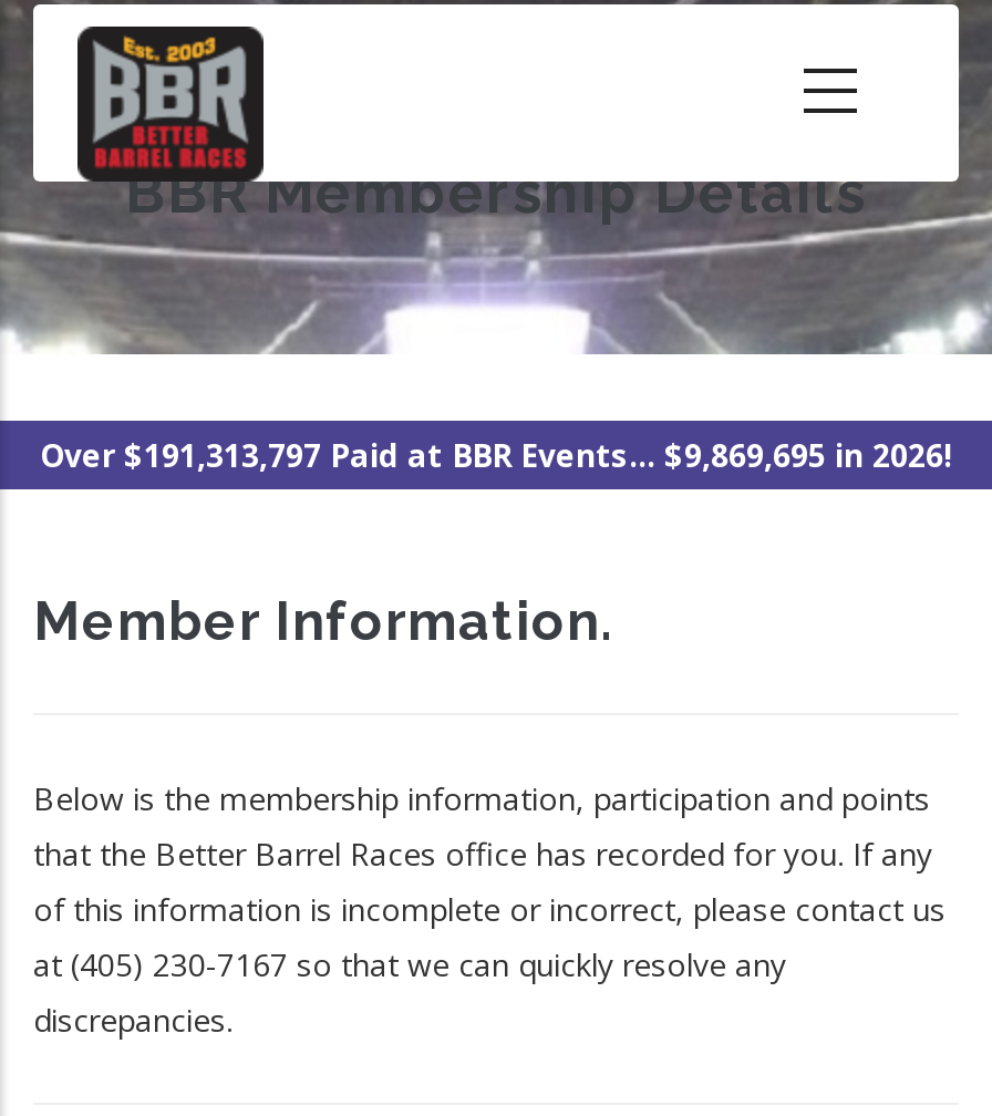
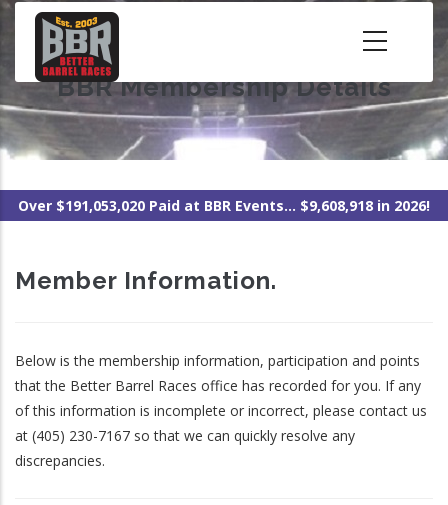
[40,434,952,476] Over $191,313,797 Paid at BBR Events... $9,869,695 in 2026! -> [18,196,430,215] Over $191,053,020 Paid at BBR Events... $9,608,918 in 2026!

